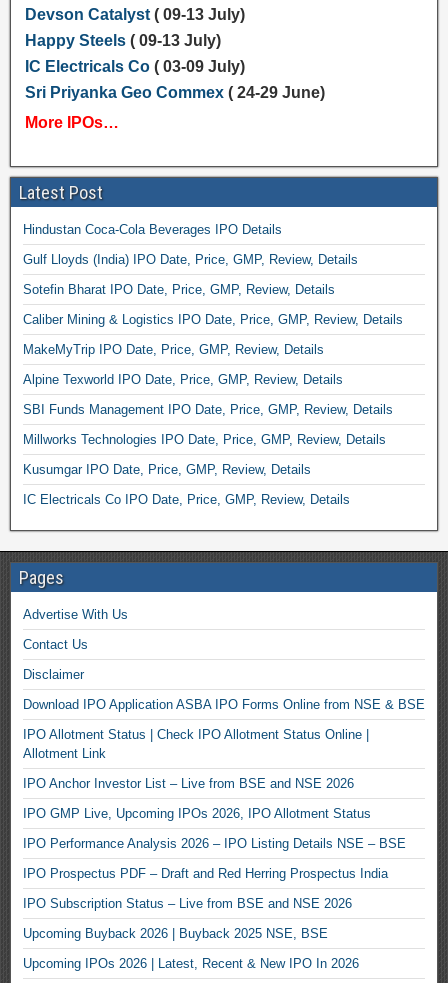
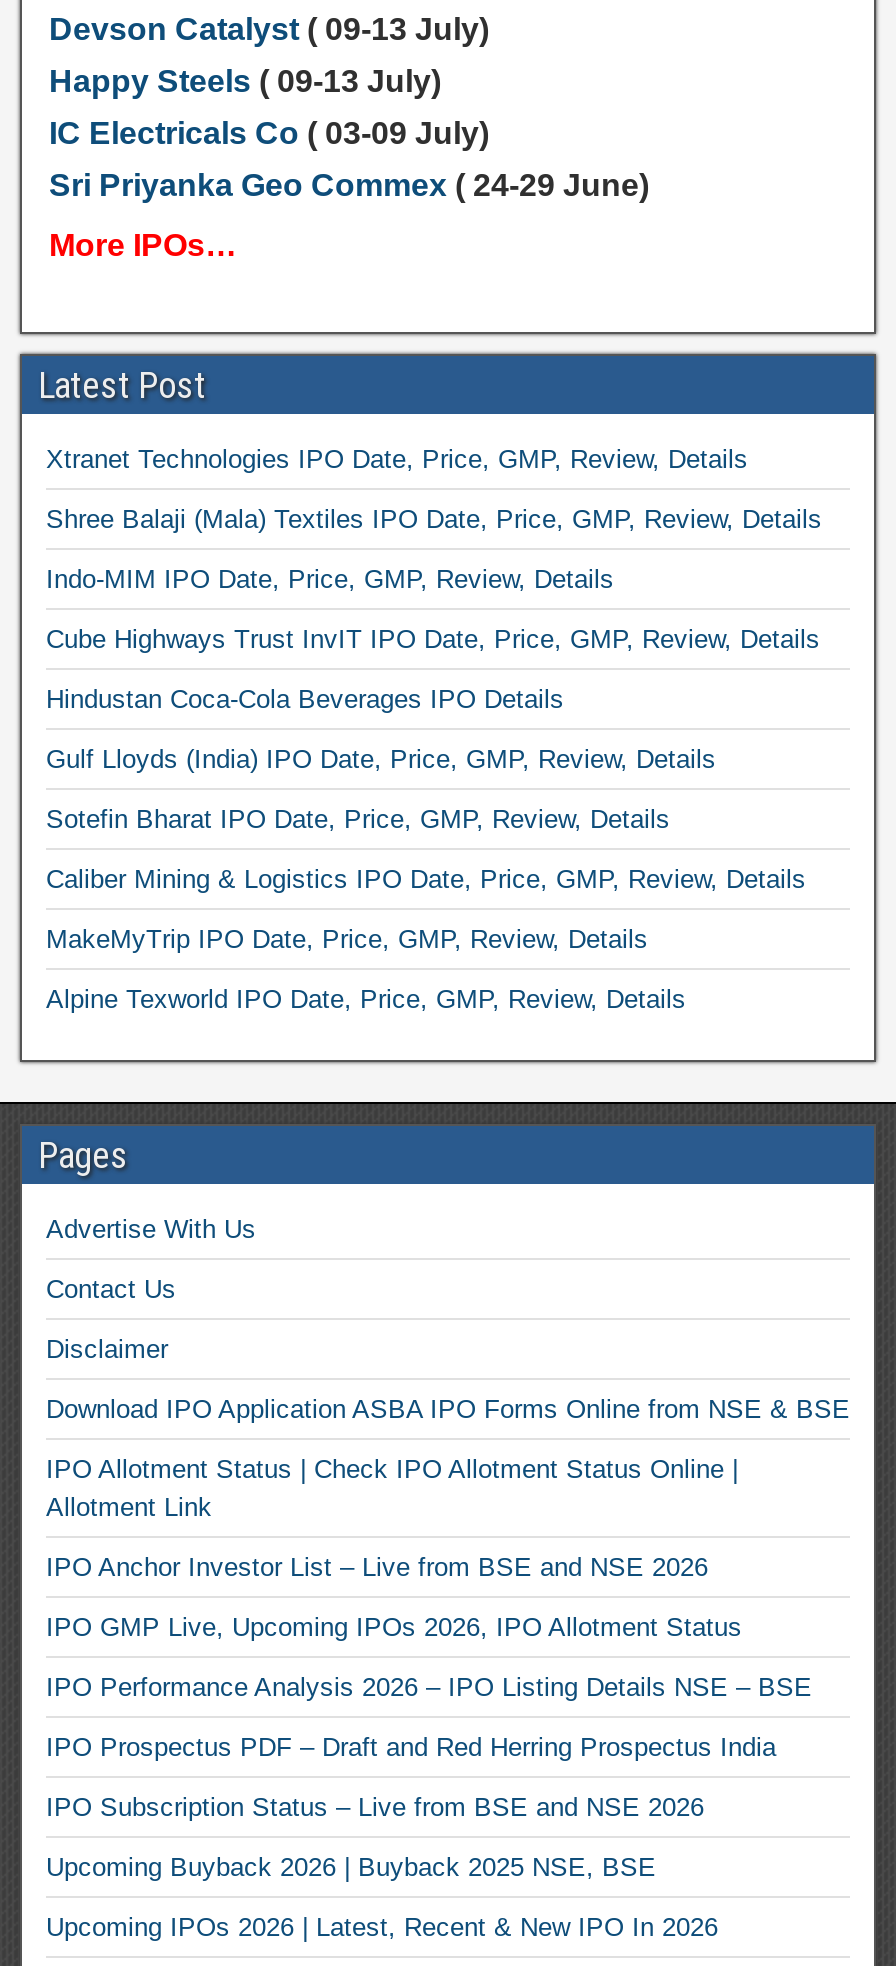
none -> [46,444,822,654] Xtranet Technologies IPO Date, Price, GMP, Review, Details | Shree Balaji (Mala) Textiles IPO Date, Price, GMP, Review, Details | Indo-MIM IPO Date, Price, GMP, Review, Details | Cube Highways Trust InvIT IPO Date, Price, GMP, Review, Details
moved [23,222,403,387] -> [46,684,806,1014]: Hindustan Coca-Cola Beverages IPO Details | Gulf Lloyds (India) IPO Date, Price, GMP, Review, Details | Sotefin Bharat IPO Date, Price, GMP, Review, Details | Caliber Mining & Logistics IPO Date, Price, GMP, Review, Details | MakeMyTrip IPO Date, Price, GMP, Review, Details | Alpine Texworld IPO Date, Price, GMP, Review, Details
[23,402,393,507] SBI Funds Management IPO Date, Price, GMP, Review, Details | Millworks Technologies IPO Date, Price, GMP, Review, Details | Kusumgar IPO Date, Price, GMP, Review, Details | IC Electricals Co IPO Date, Price, GMP, Review, Details -> none

